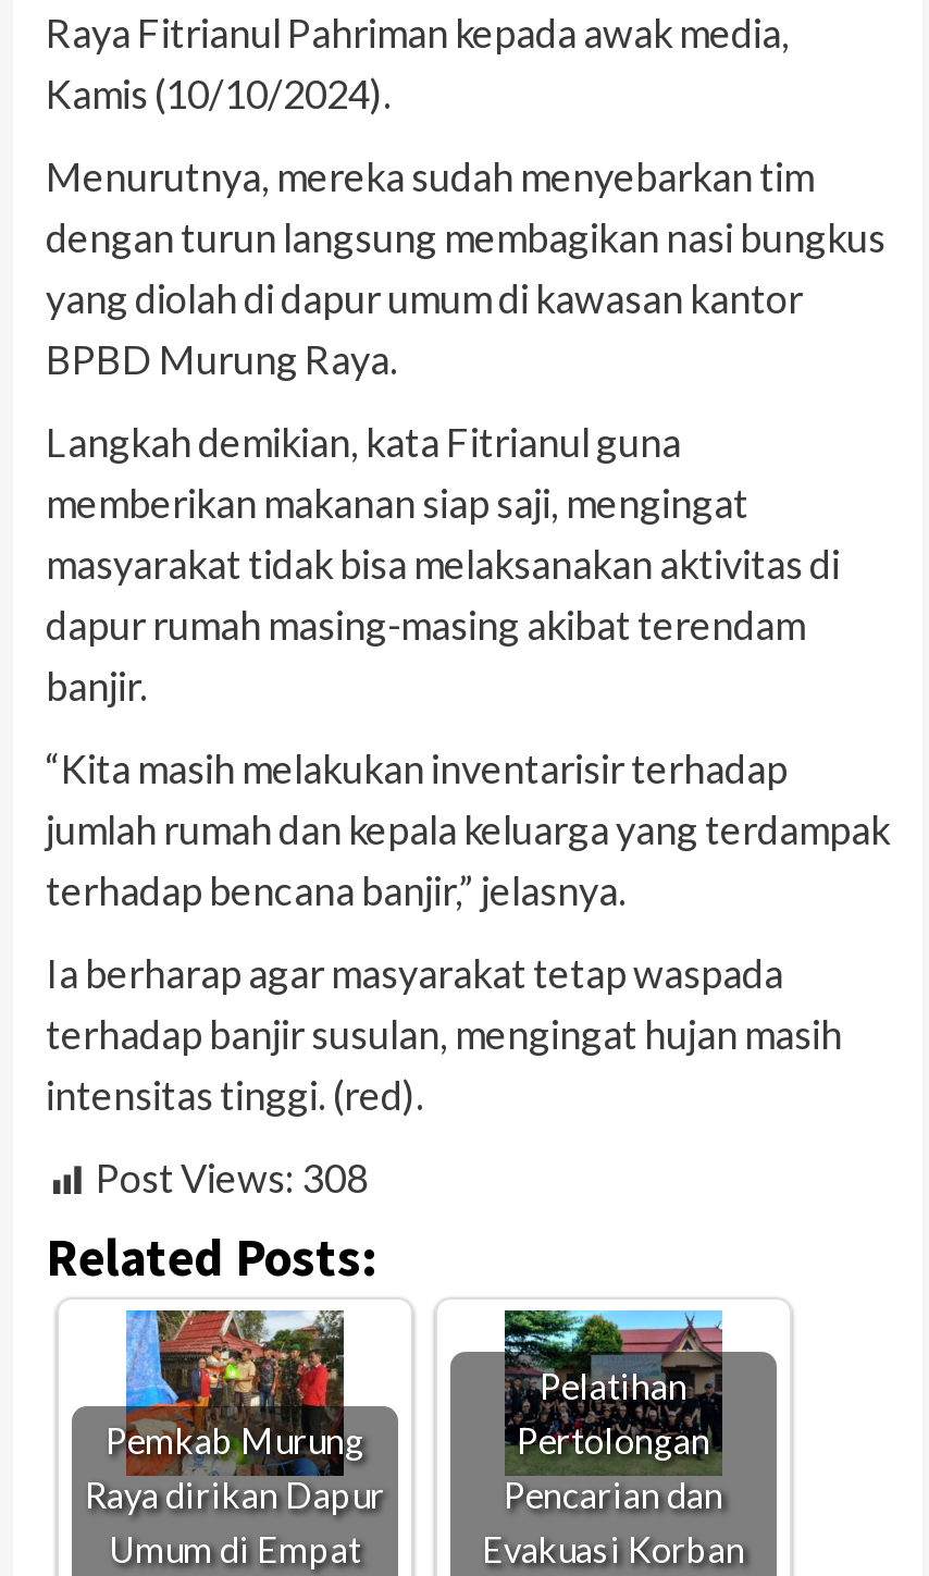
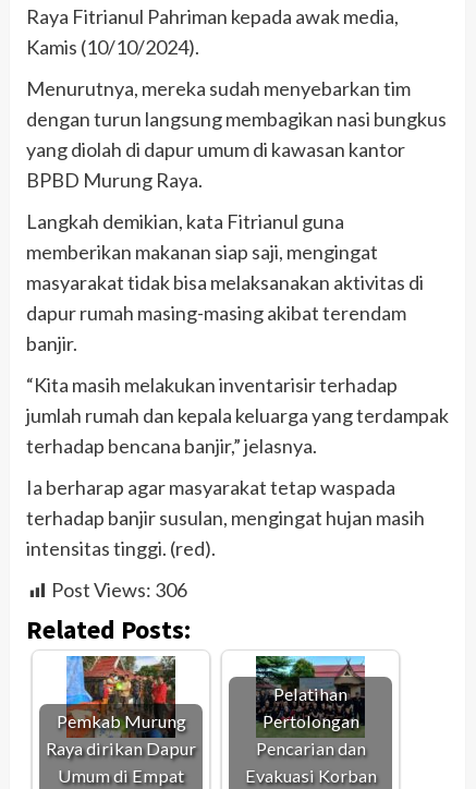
[96,1154,368,1202] Post Views: 308 -> [51,578,187,602] Post Views: 306

